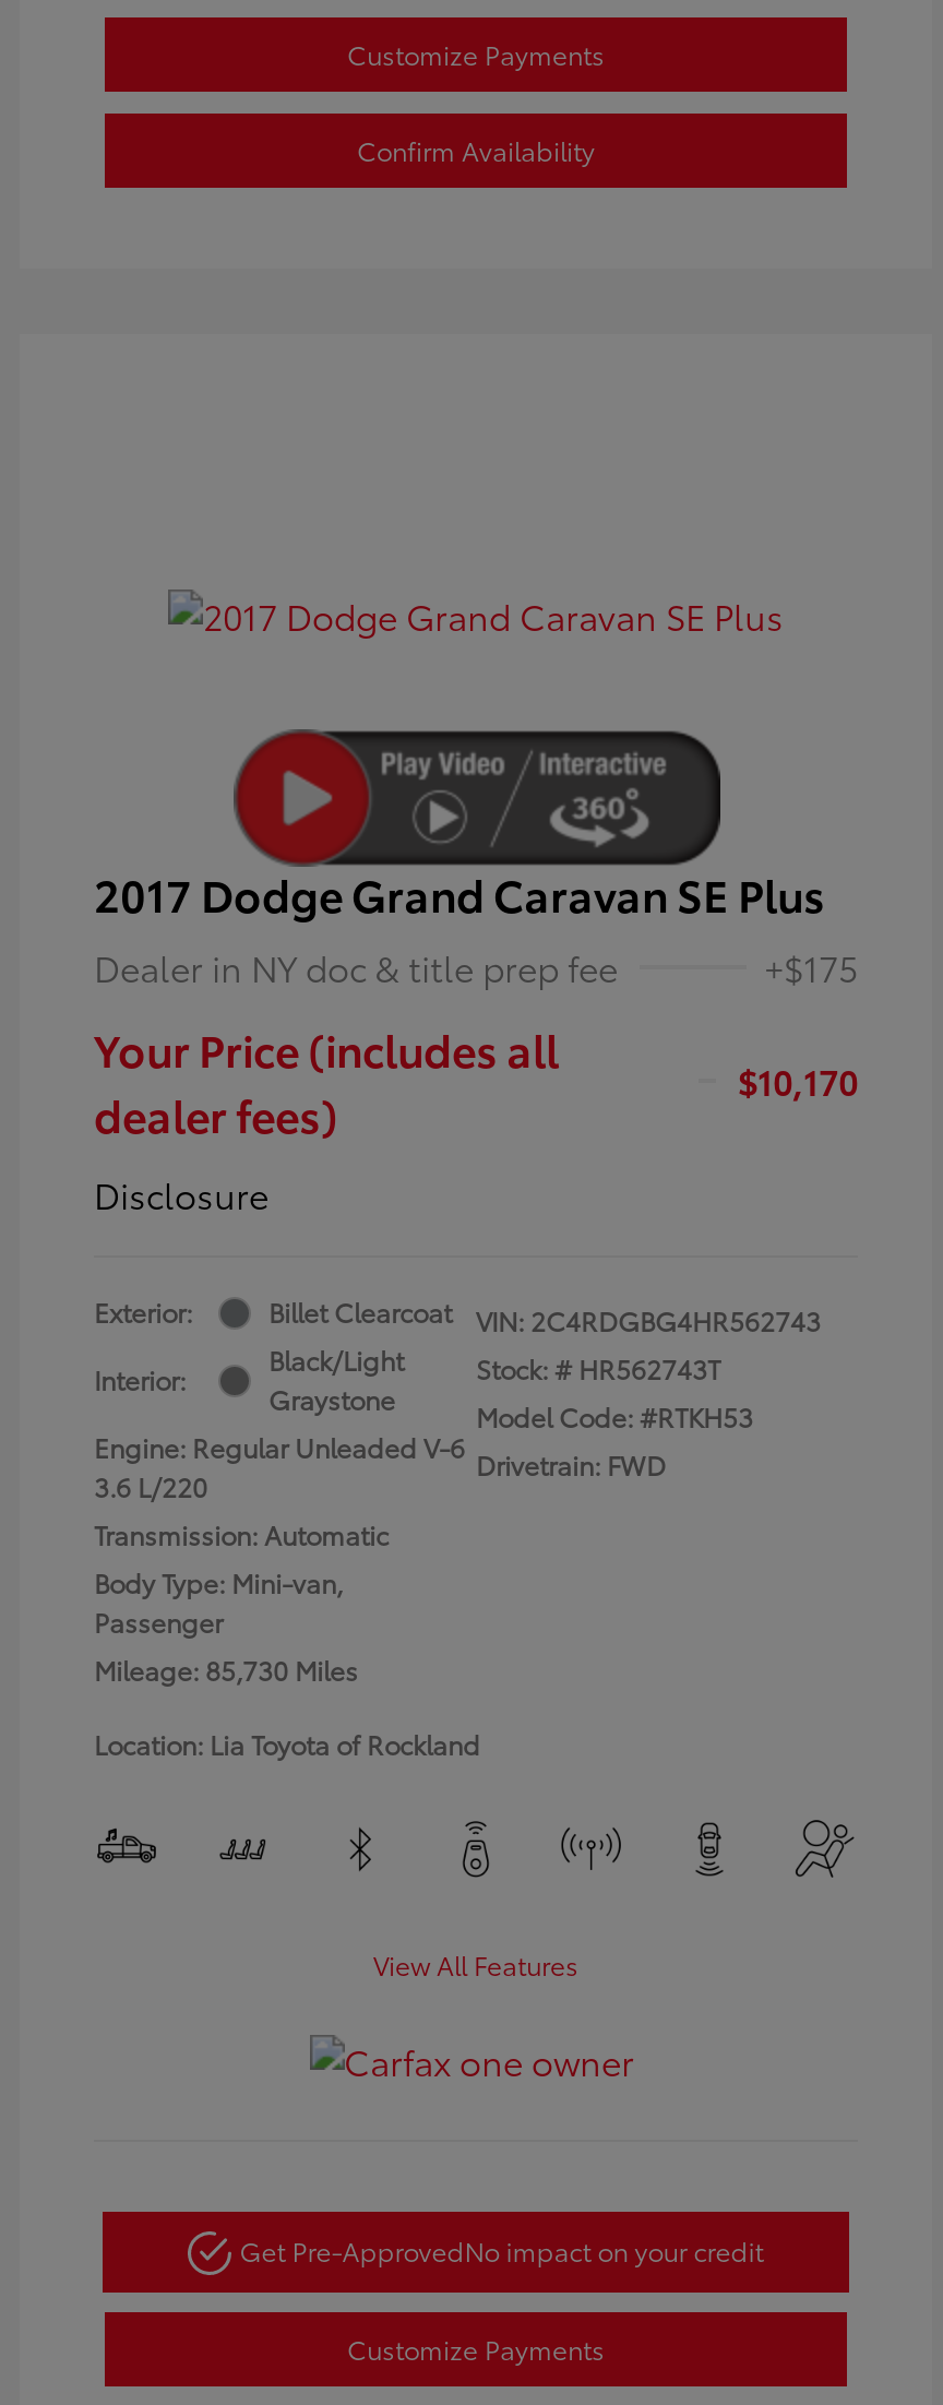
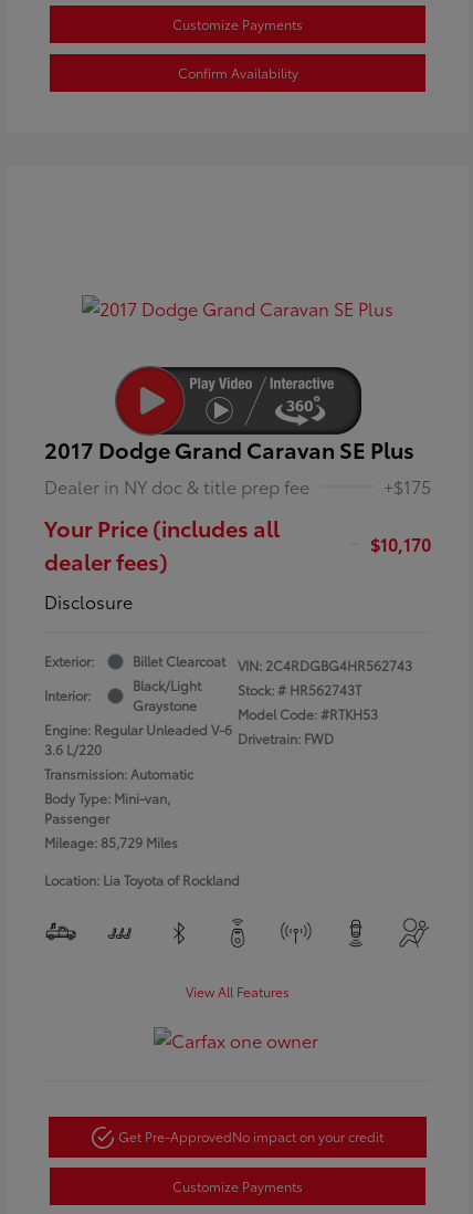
[94,1651,358,1688] Mileage: 85,730 Miles -> [44,833,178,851] Mileage: 85,729 Miles

